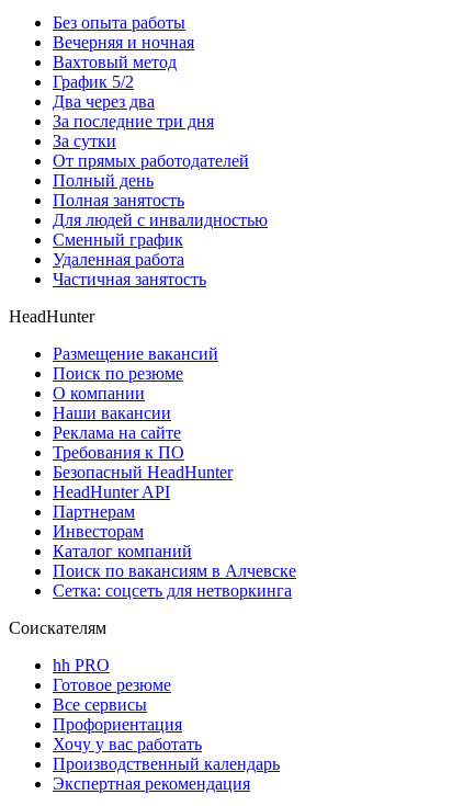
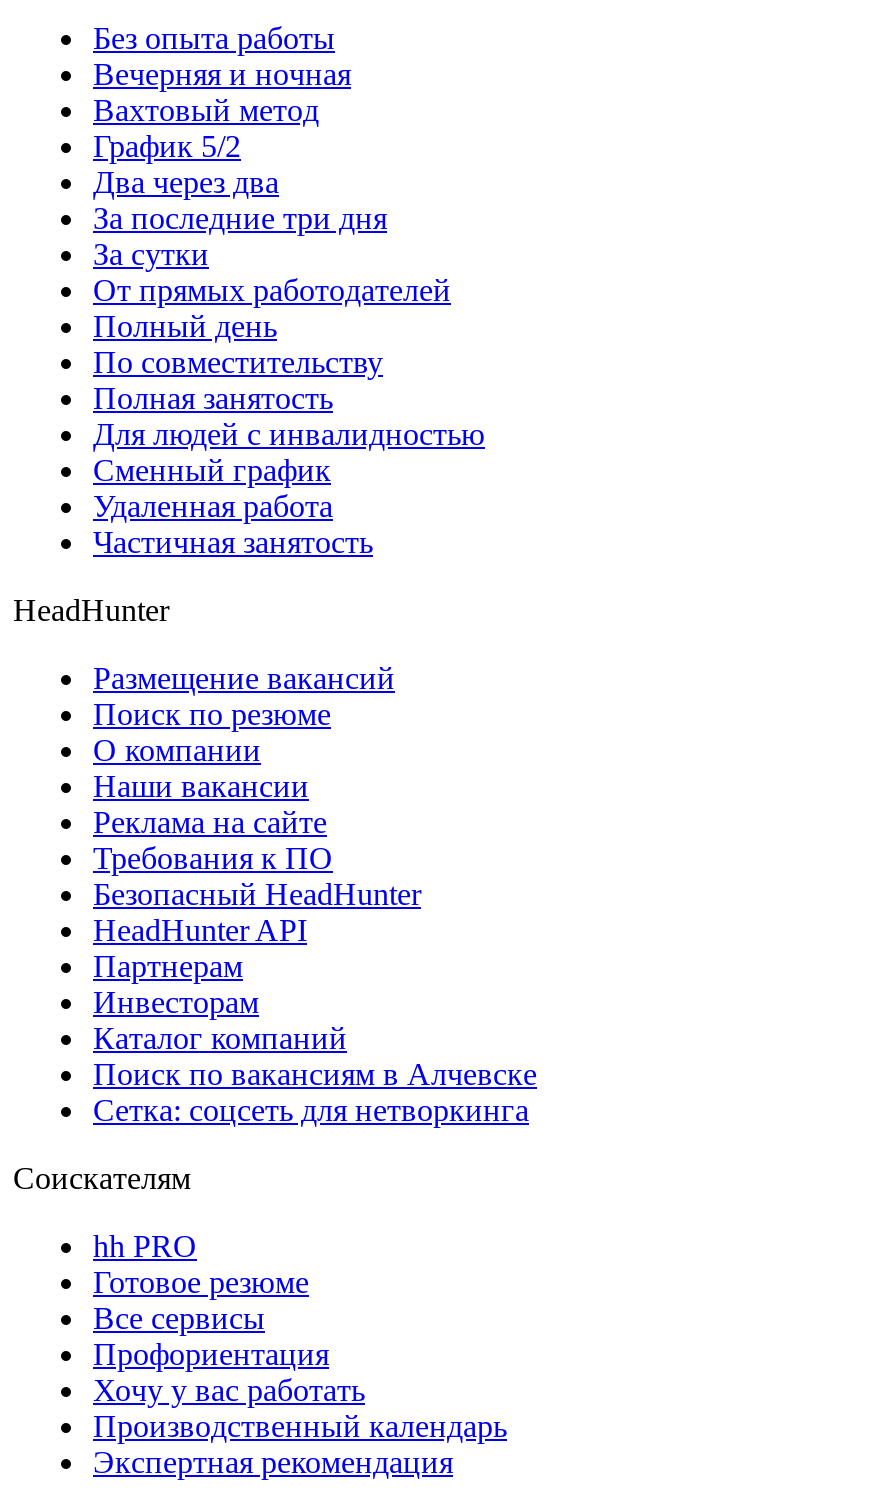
none -> [93,345,383,379] По совместительству

